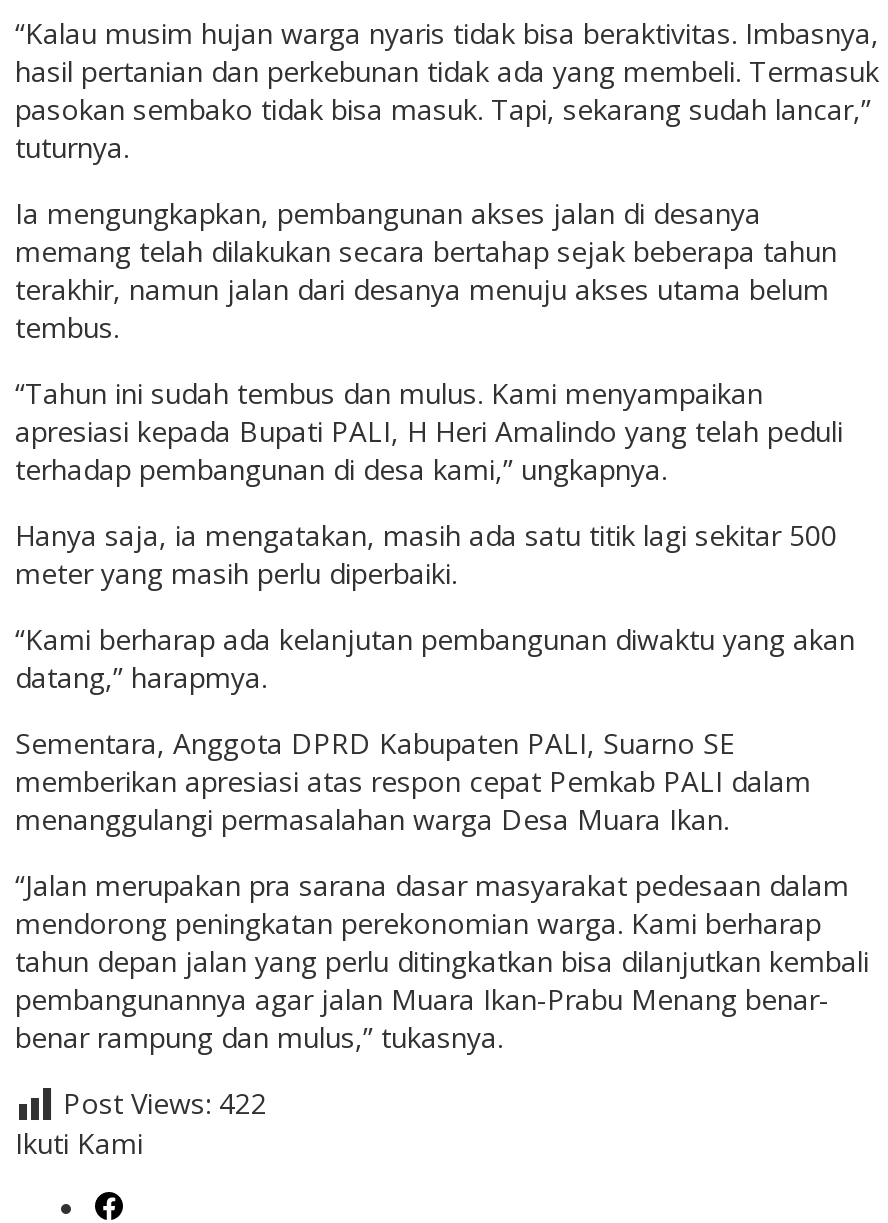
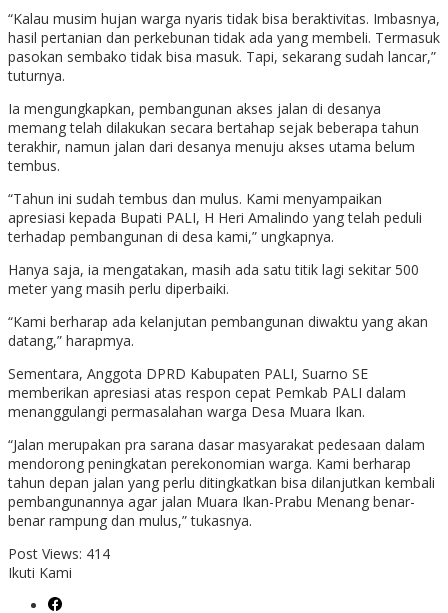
[63,1084,267,1122] Post Views: 422 -> [8,544,110,563] Post Views: 414

